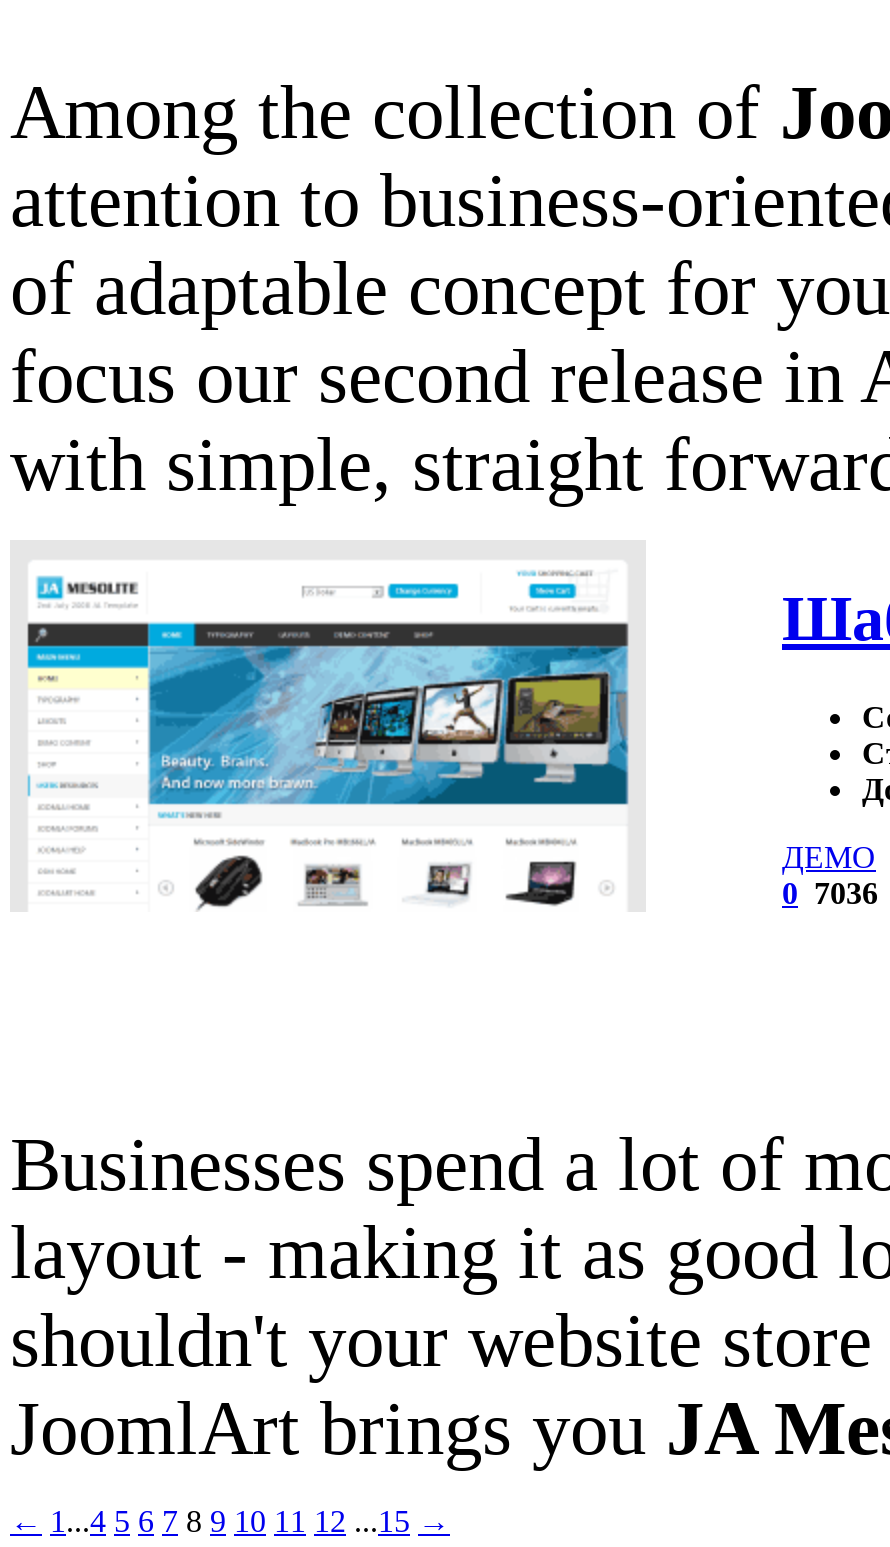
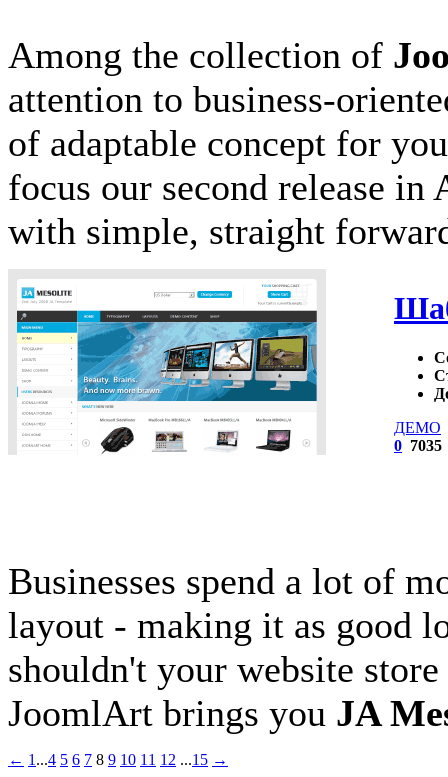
[782,876,878,910] 0 7036 -> [394,437,442,454] 0 7035

